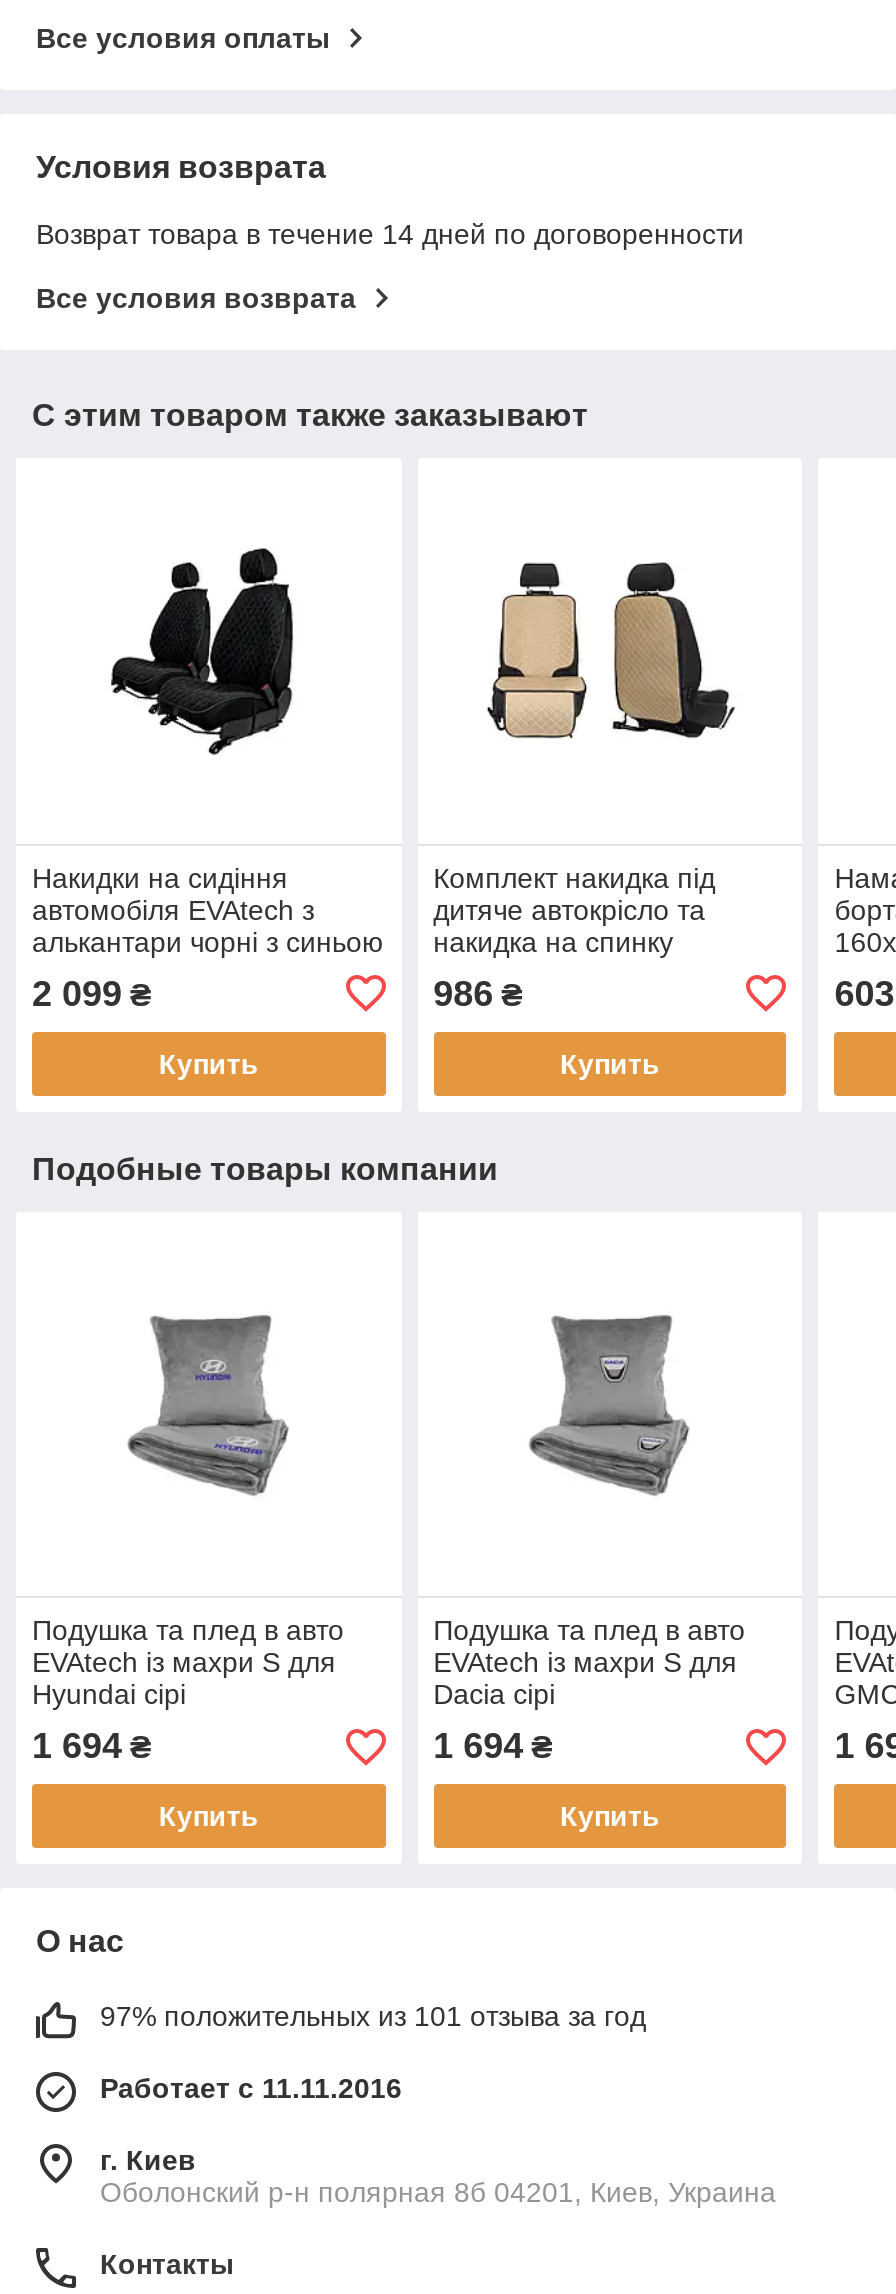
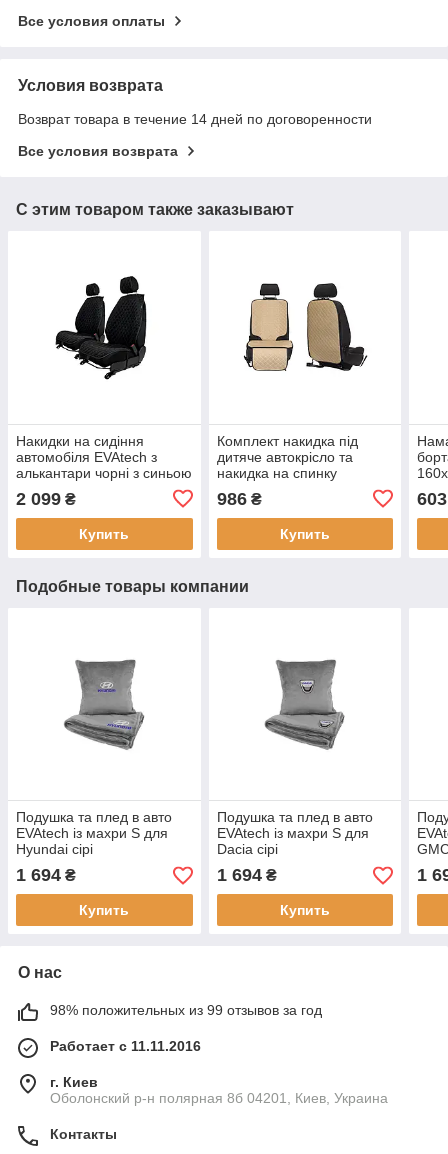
[100,2001,646,2033] 97% положительных из 101 отзыва за год -> [50,1002,322,1018] 98% положительных из 99 отзывов за год

